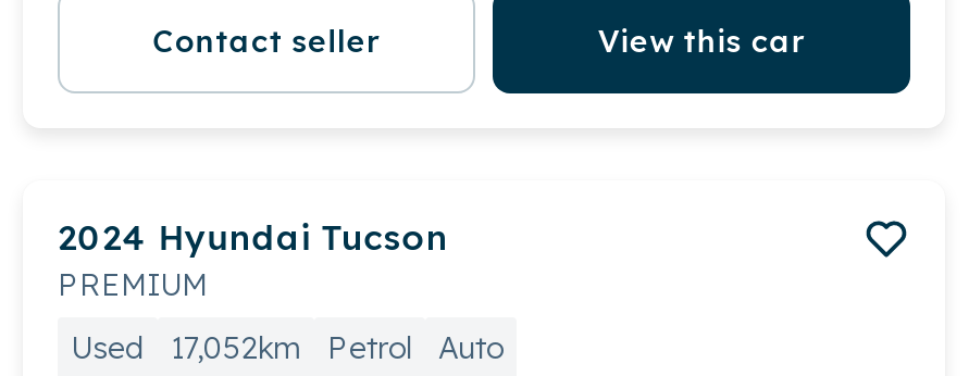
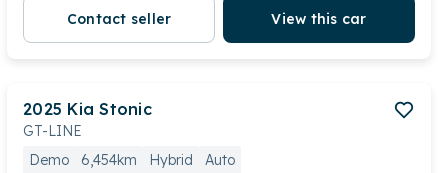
[58,215,449,304] 2024 Hyundai Tucson | PREMIUM -> [23,99,152,140] 2025 Kia Stonic | GT-LINE
[71,328,412,367] Used | 17,052km | Petrol -> [29,151,193,169] Demo | 6,454km | Hybrid

